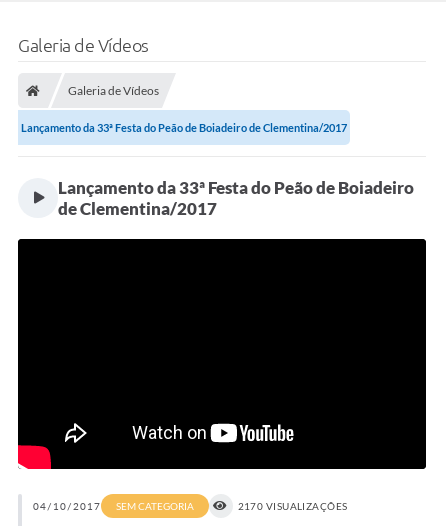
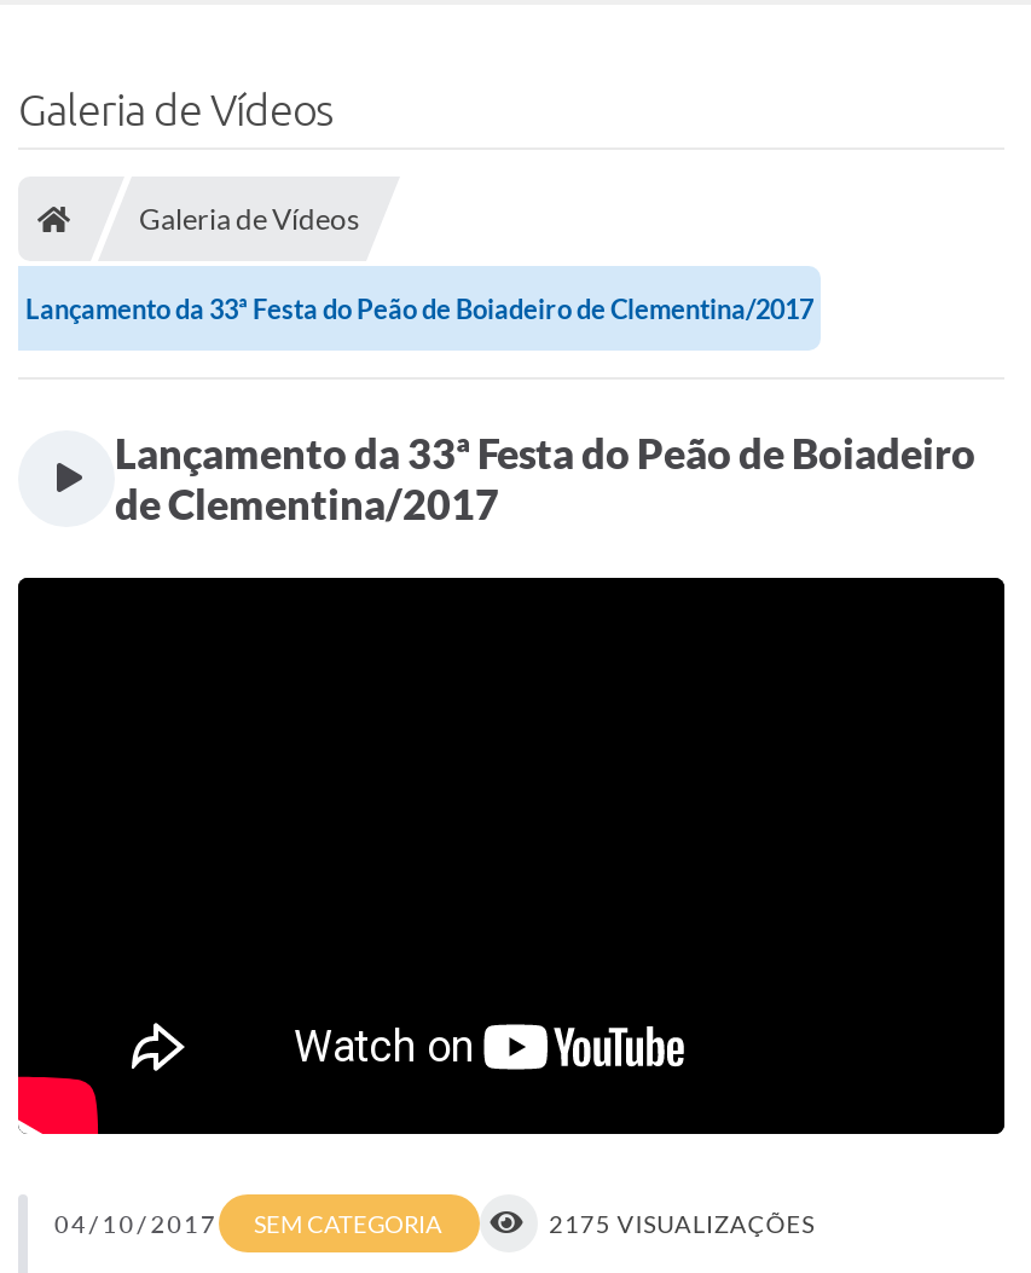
[237,500,348,512] 2170 VISUALIZAÇÕES -> [549,1208,815,1237] 2175 VISUALIZAÇÕES

